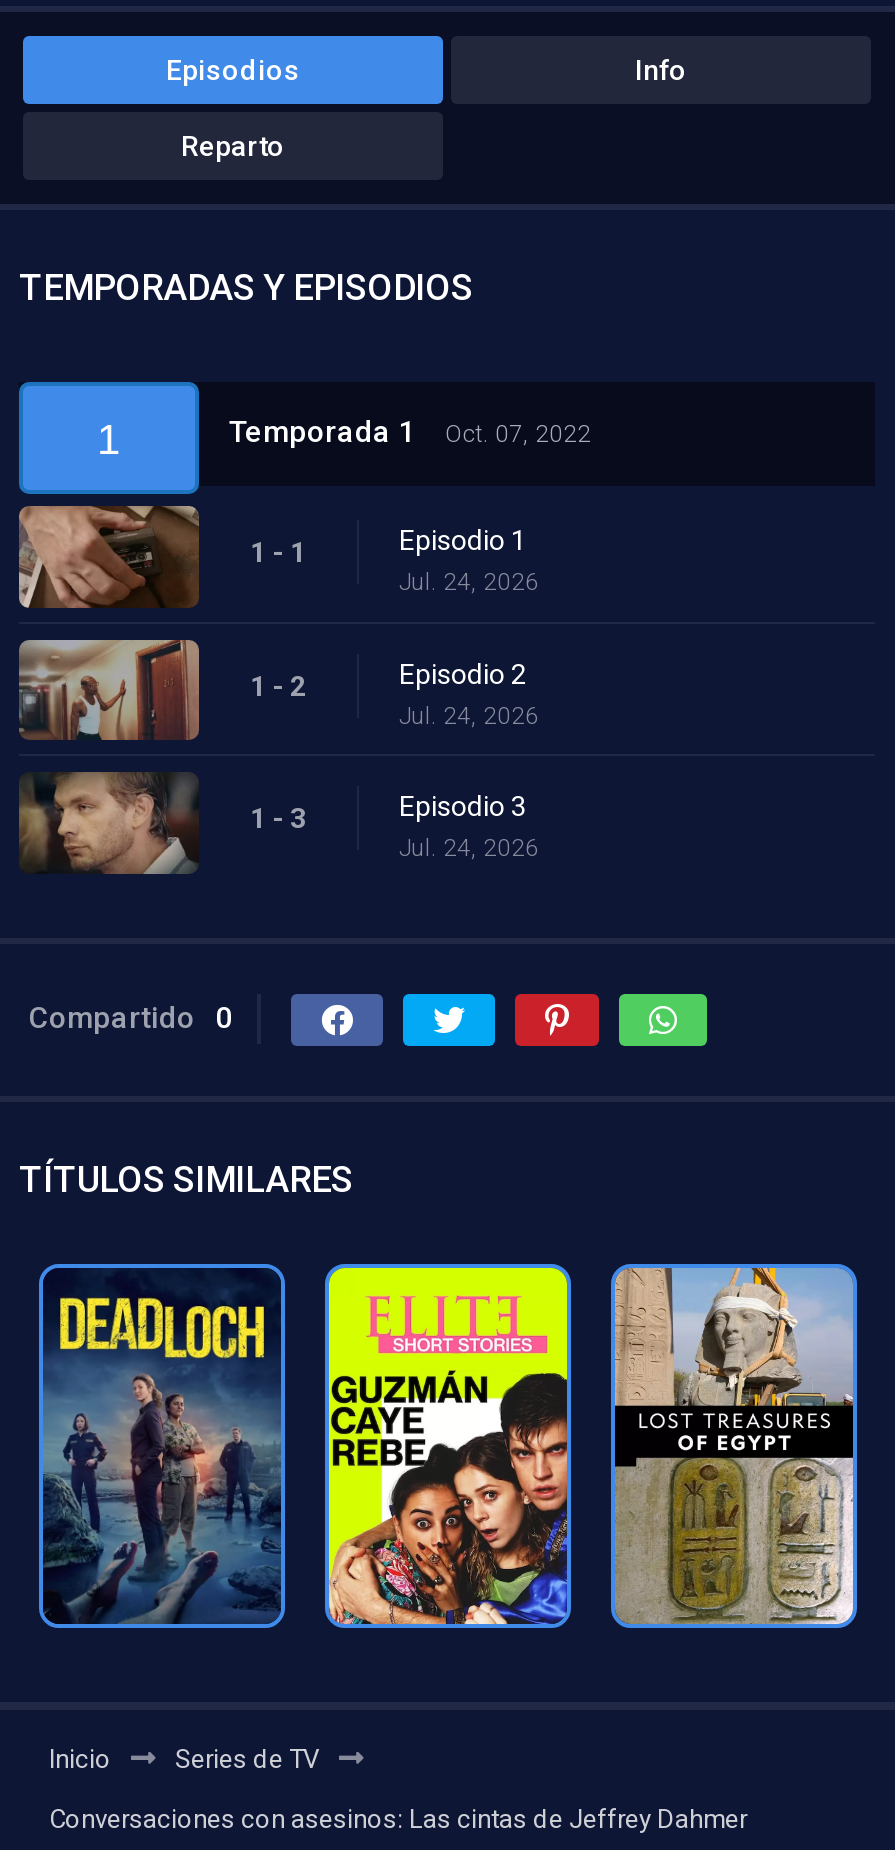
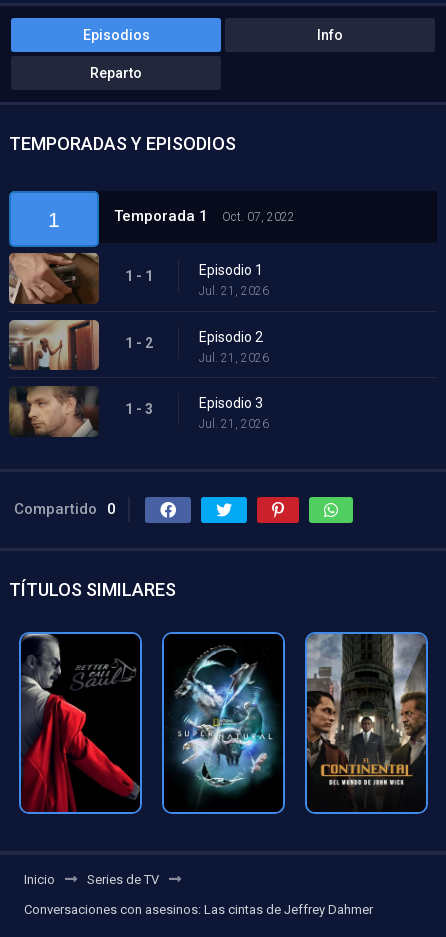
[399,568,539,596] Jul. 24, 2026 -> [199,284,269,298] Jul. 21, 2026
[399,701,539,729] Jul. 24, 2026 -> [199,351,269,365] Jul. 21, 2026
[399,834,539,862] Jul. 24, 2026 -> [199,417,269,431] Jul. 21, 2026
[43,1268,283,1626] [image] -> [21,633,140,812] [image]
[327,1266,569,1626] [image] -> [164,634,283,812] [image]
[613,1266,855,1626] [image] -> [307,634,426,812] [image]

